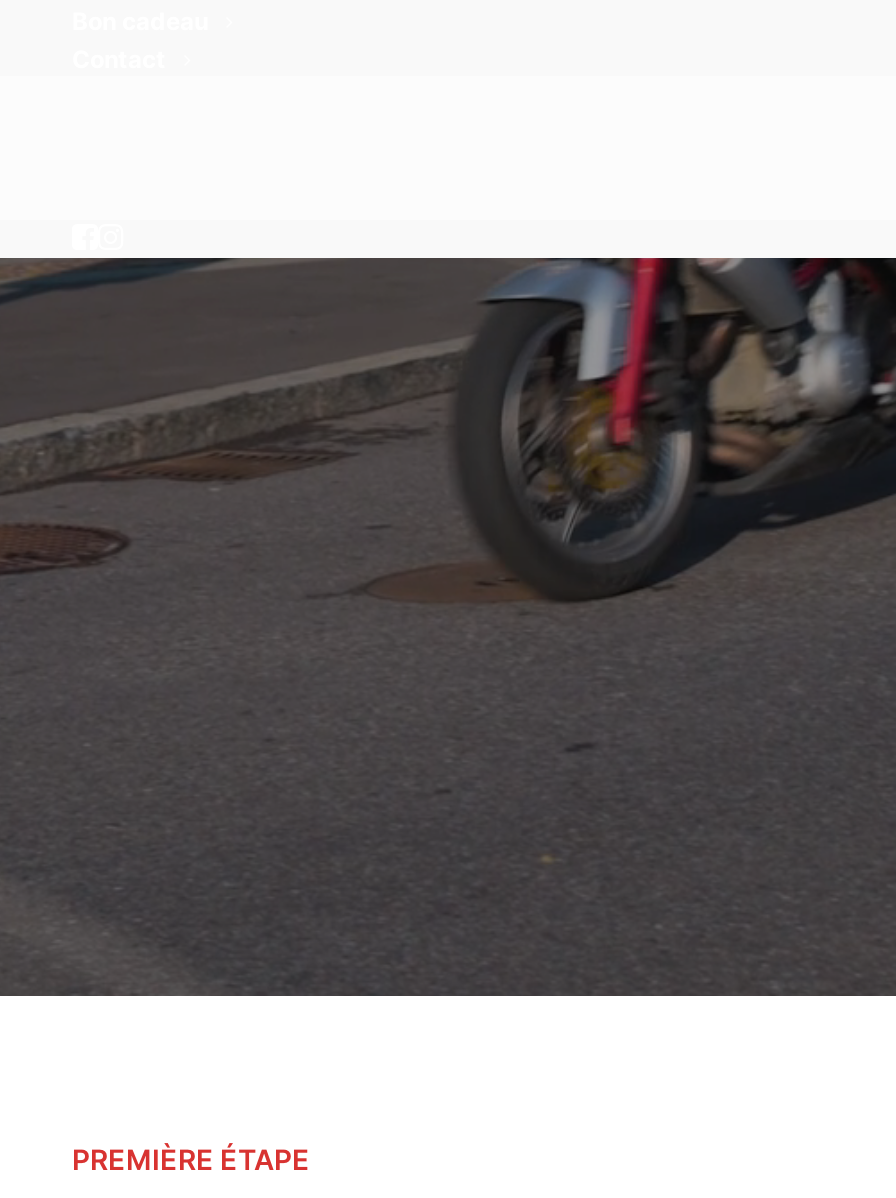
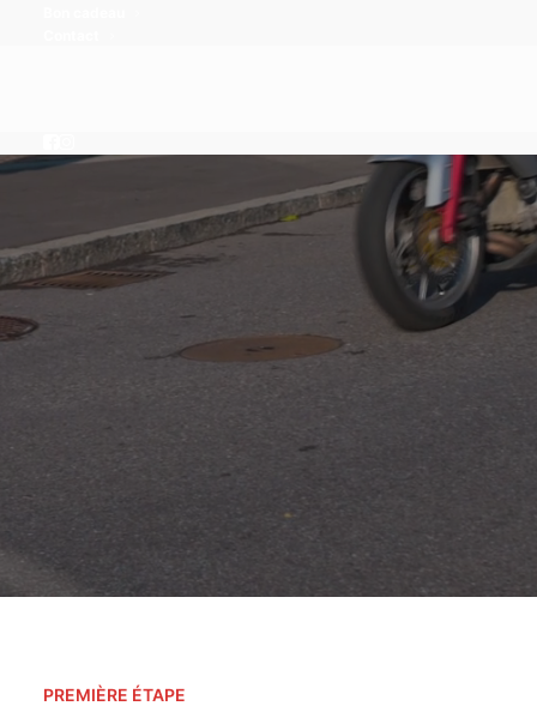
[6,258,890,604] [image] -> [4,155,533,361] [image]

